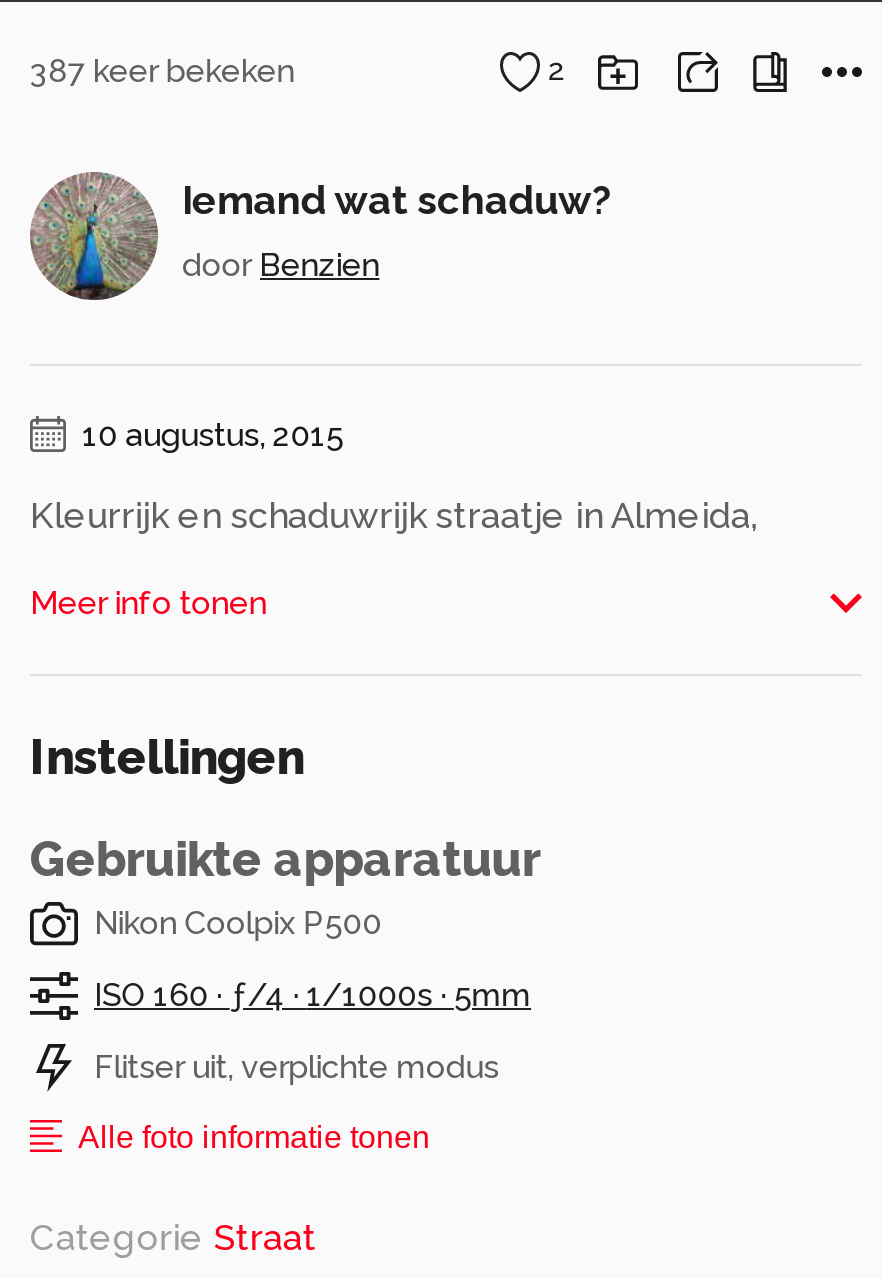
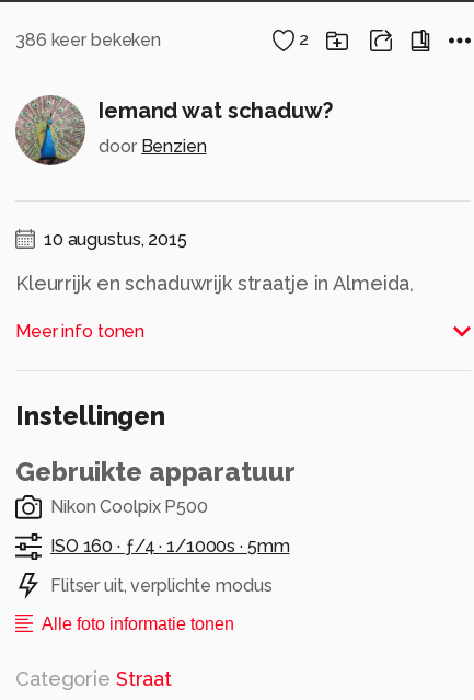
[30,51,294,89] 387 keer bekeken -> [15,29,161,50] 386 keer bekeken

